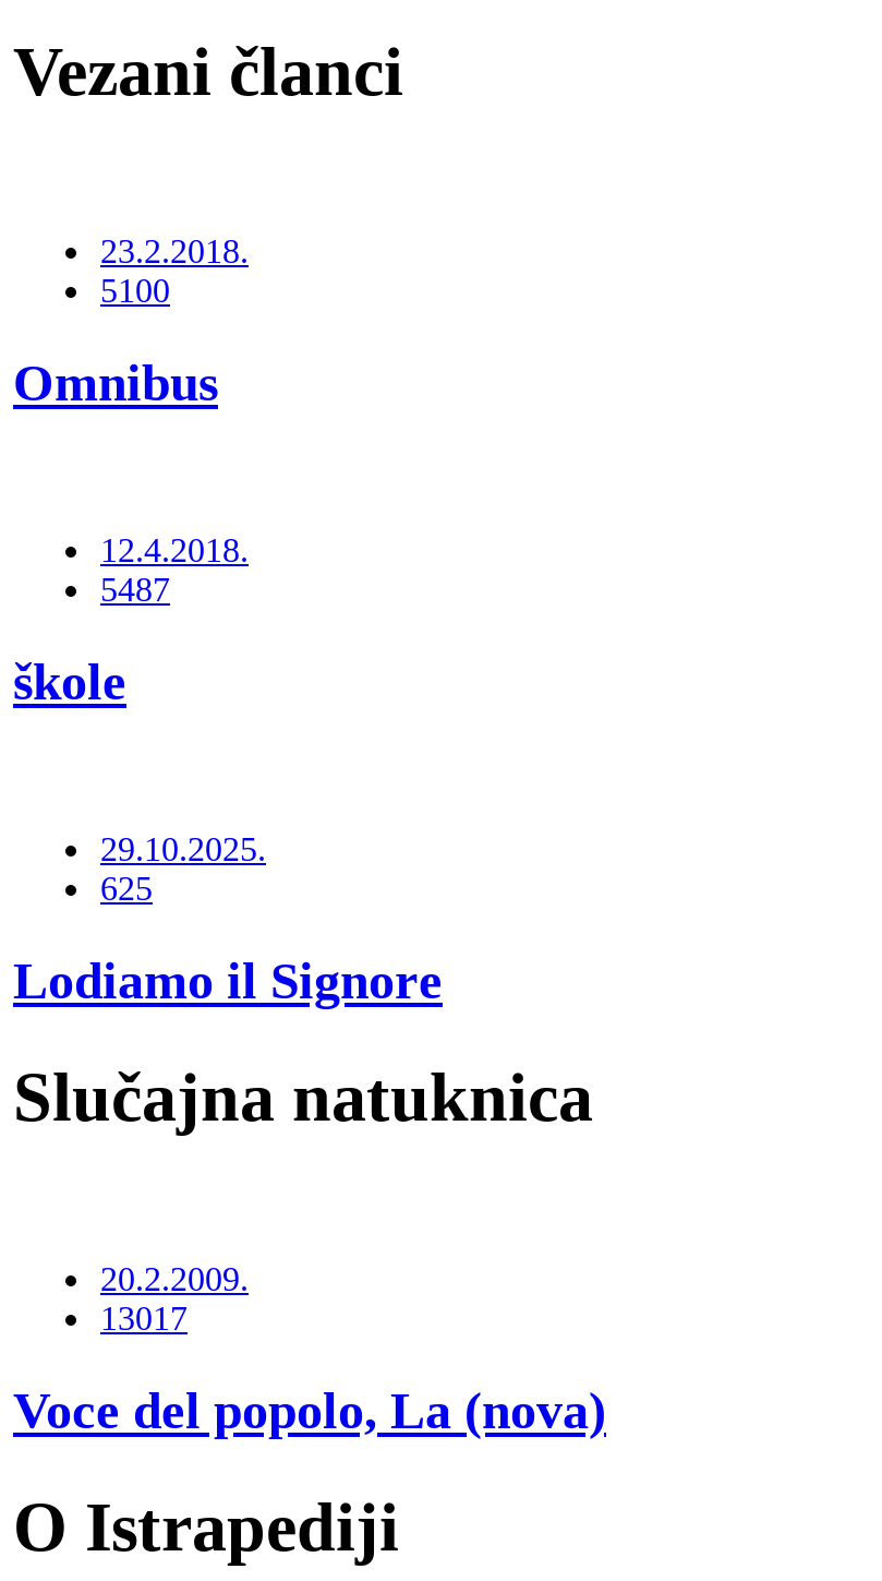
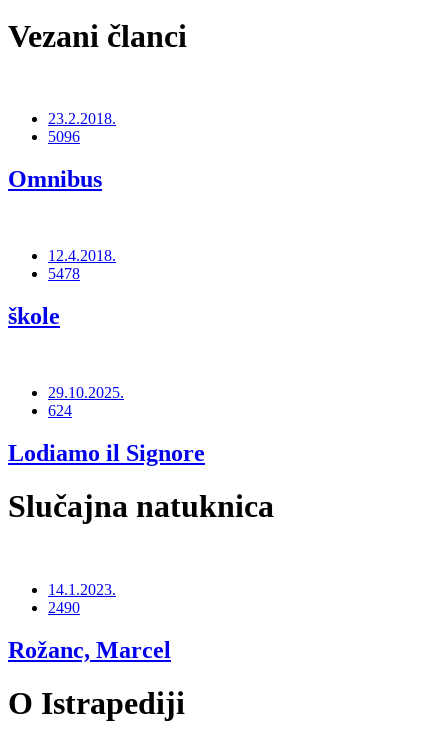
[100,273,170,310] 5100 -> [48,128,80,145] 5096
[100,571,170,608] 5487 -> [48,265,80,282] 5478
[100,870,153,907] 625 -> [48,402,72,419] 624
[100,1260,249,1336] 20.2.2009. | 13017 -> [48,581,116,616] 14.1.2023. | 2490
[13,1382,606,1439] Voce del popolo, La (nova) -> [8,637,171,663] Rožanc, Marcel

